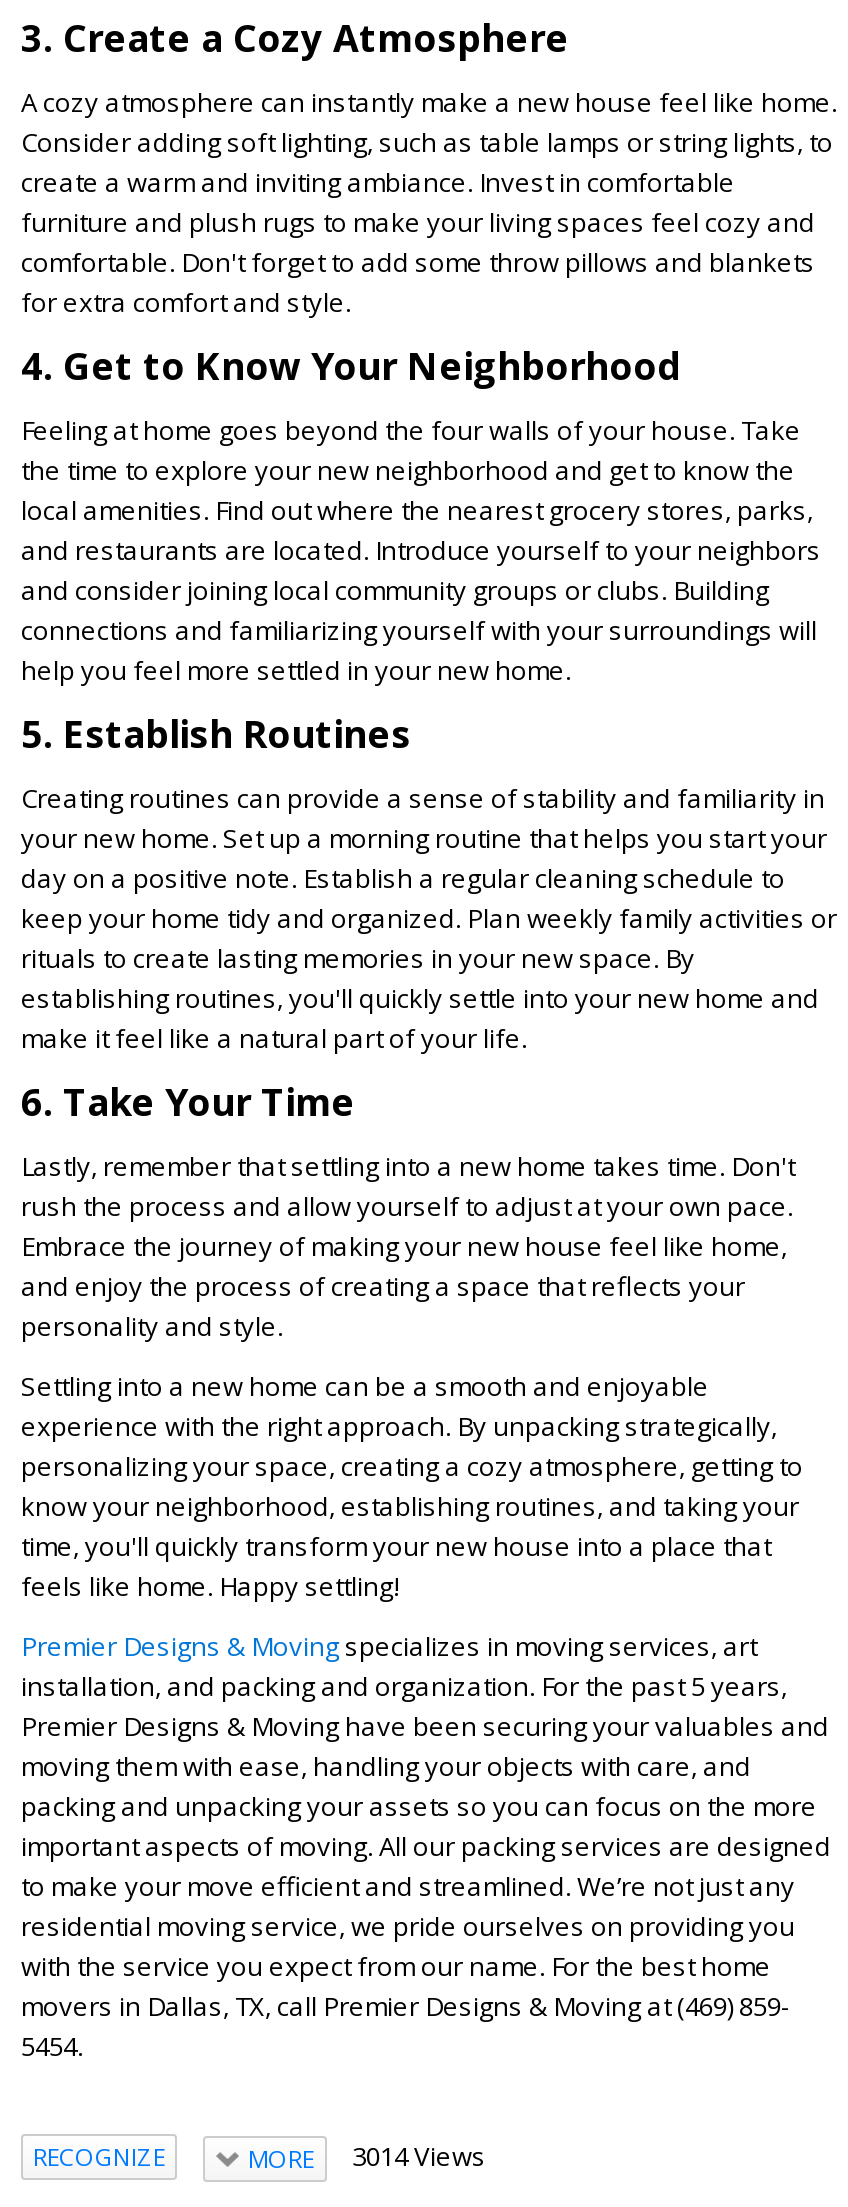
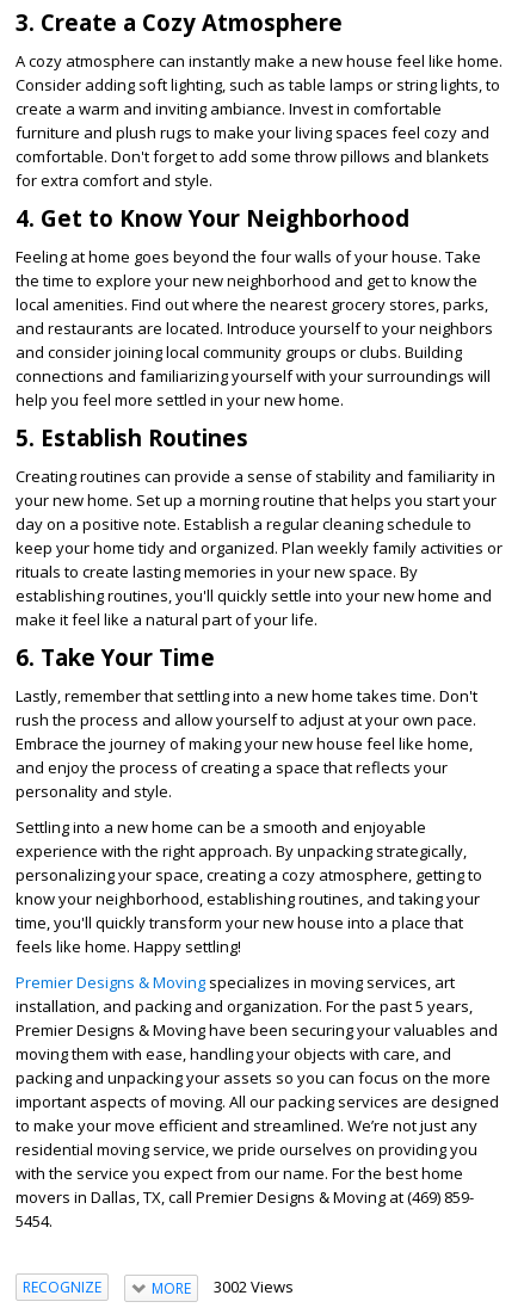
[248,2138,486,2176] MORE 3014 Views -> [151,1276,293,1298] MORE 3002 Views

